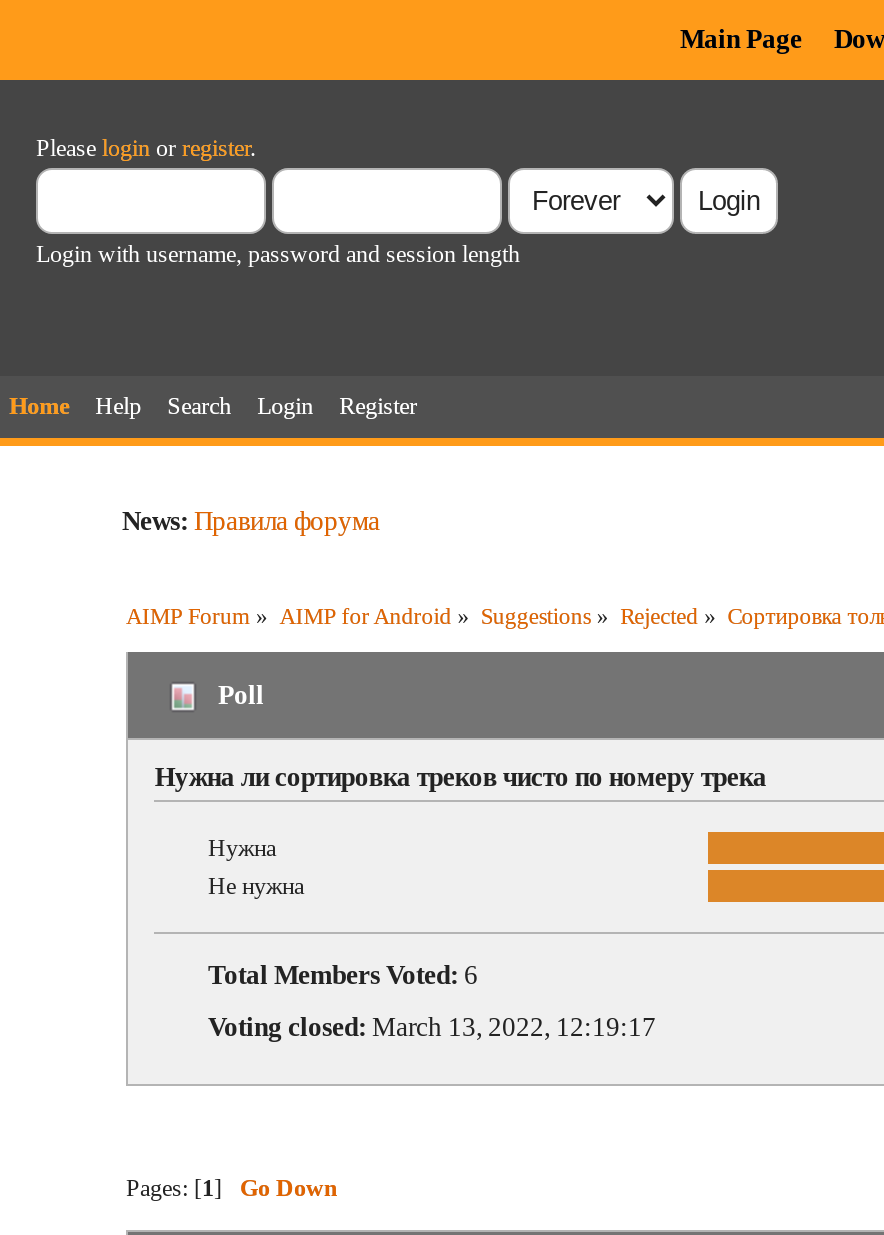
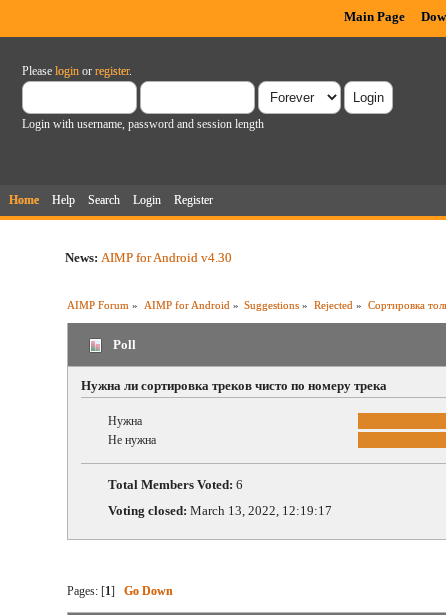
[122,506,380,536] News: Правила форума -> [65,250,232,265] News: AIMP for Android v4.30

